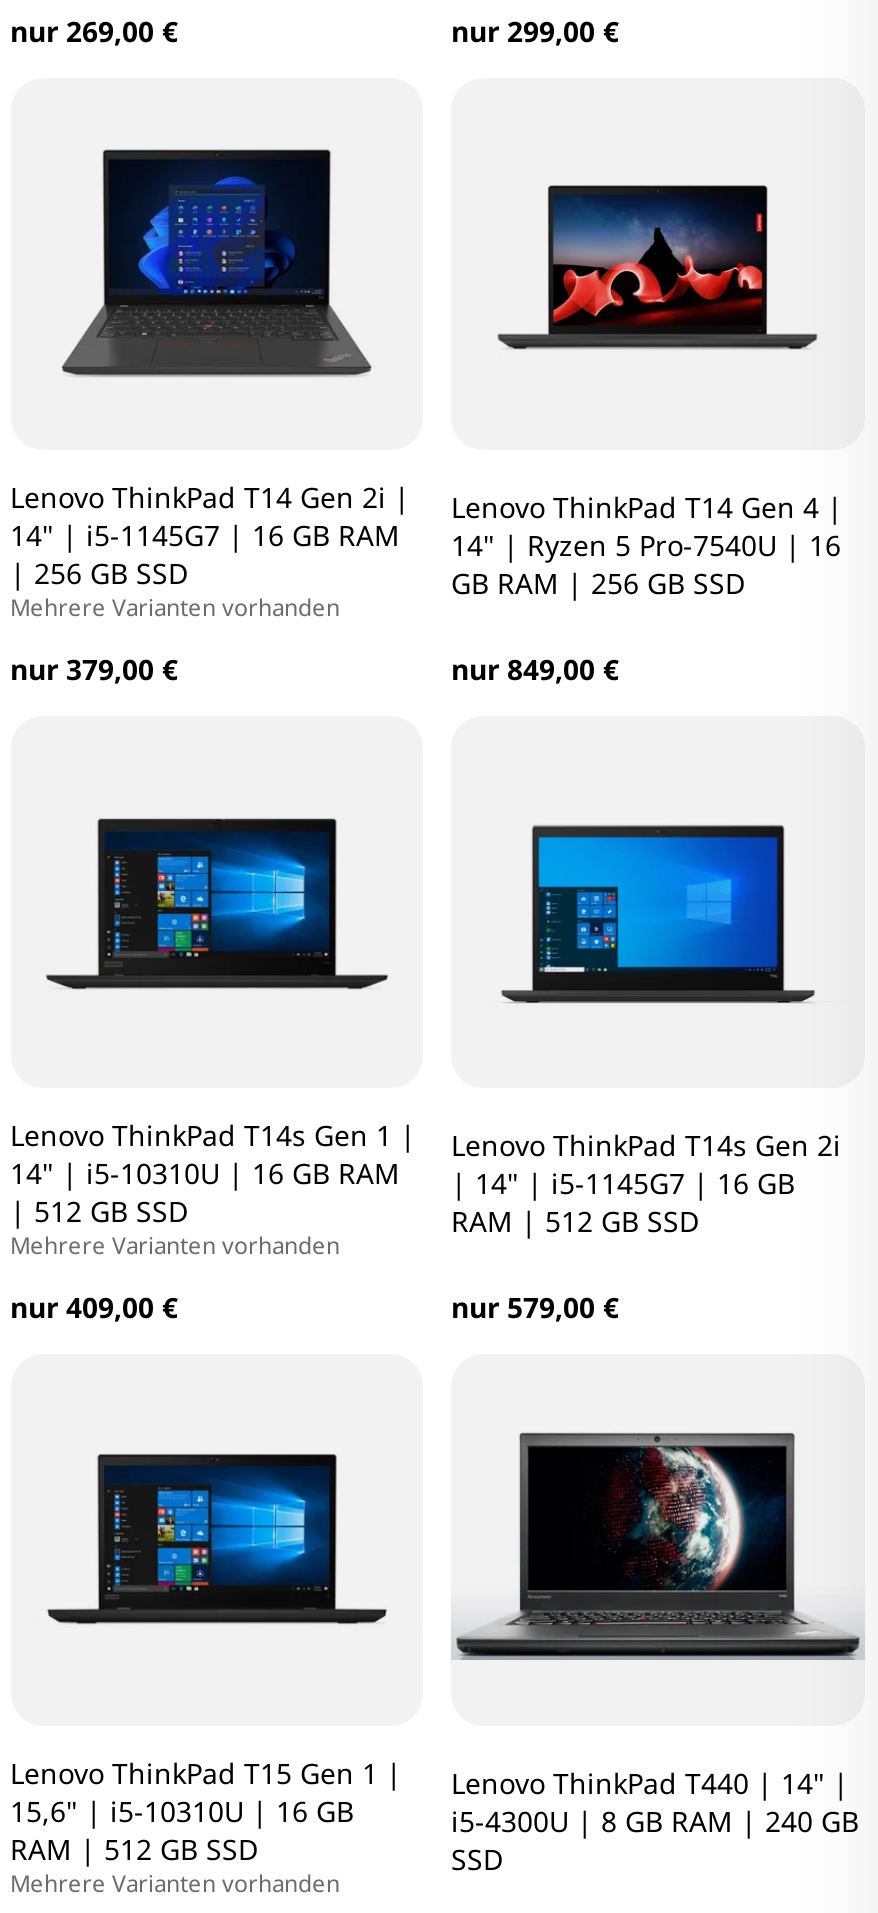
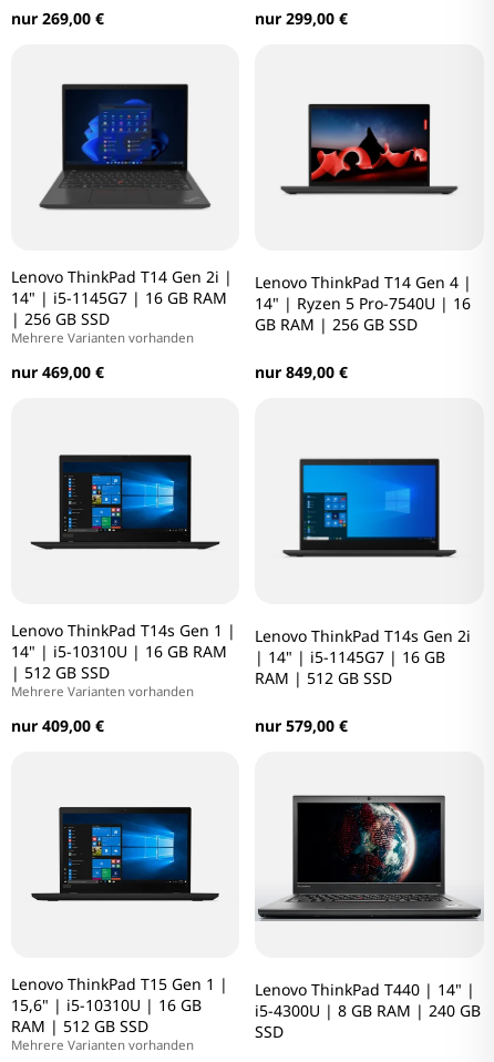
[10,651,178,689] nur 379,00 € -> [11,362,104,383] nur 469,00 €

